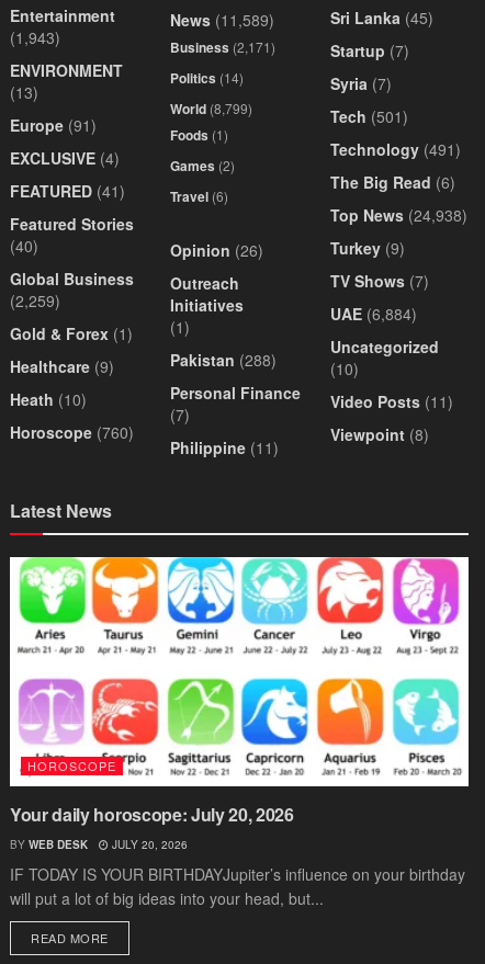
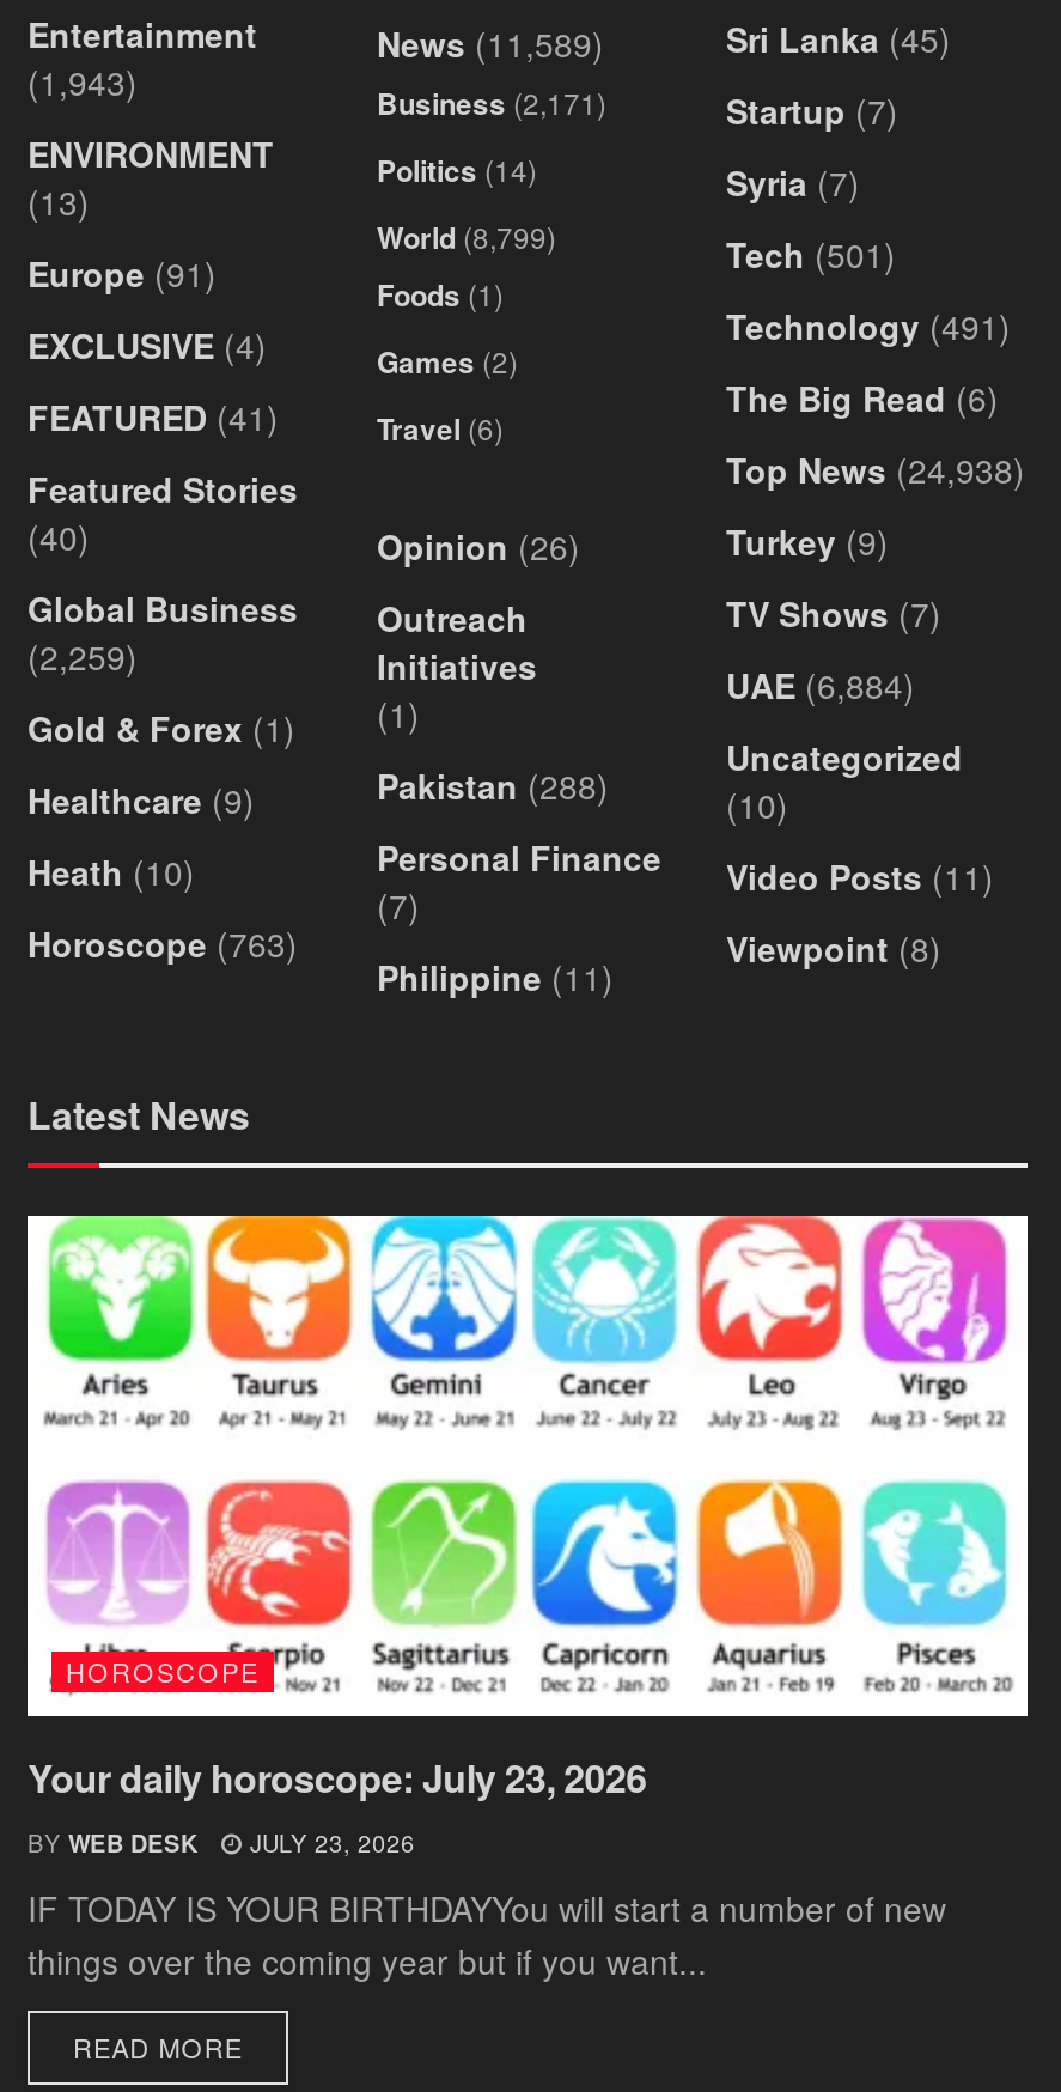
[10,422,134,444] Horoscope (760) -> [28,920,298,968] Horoscope (763)
[10,802,294,827] Your daily horoscope: July 20, 2026 -> [28,1751,647,1806] Your daily horoscope: July 23, 2026
[10,837,188,853] BY WEB DESK JULY 20, 2026 -> [28,1827,415,1861] BY WEB DESK JULY 23, 2026
[10,864,465,910] IF TODAY IS YOUR BIRTHDAYJupiter’s influence on your birthday | will put a lot of big ideas into your head, but... -> [28,1885,946,1985] IF TODAY IS YOUR BIRTHDAYYou will start a number of new | things over the coming year but if you want...

